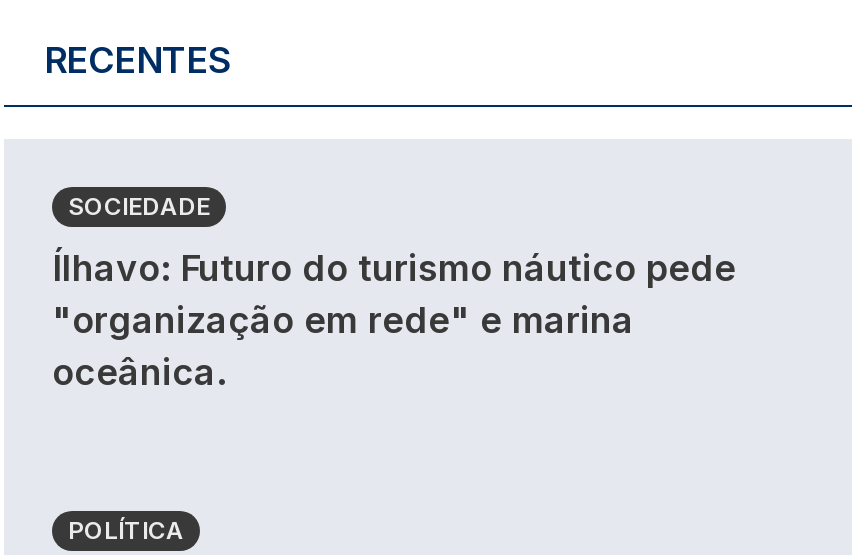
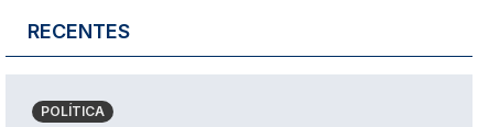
[52,191,736,393] SOCIEDADE | Ílhavo: Futuro do turismo náutico pede | "organização em rede" e marina | oceânica. -> none

